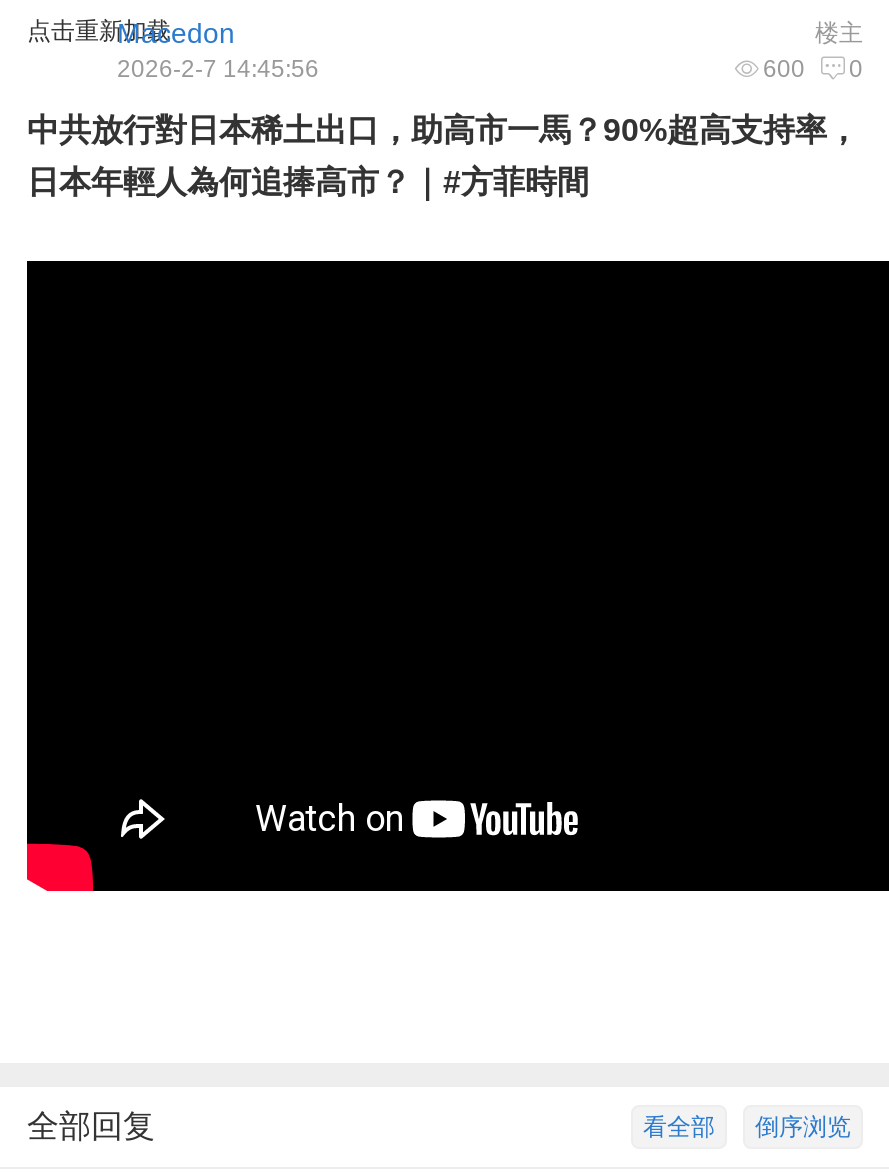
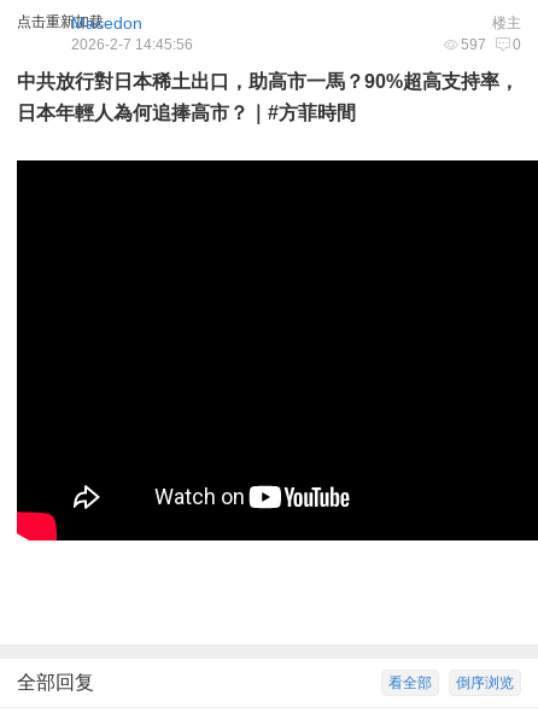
[763,55,863,83] 600 0 -> [461,36,521,53] 597 0

